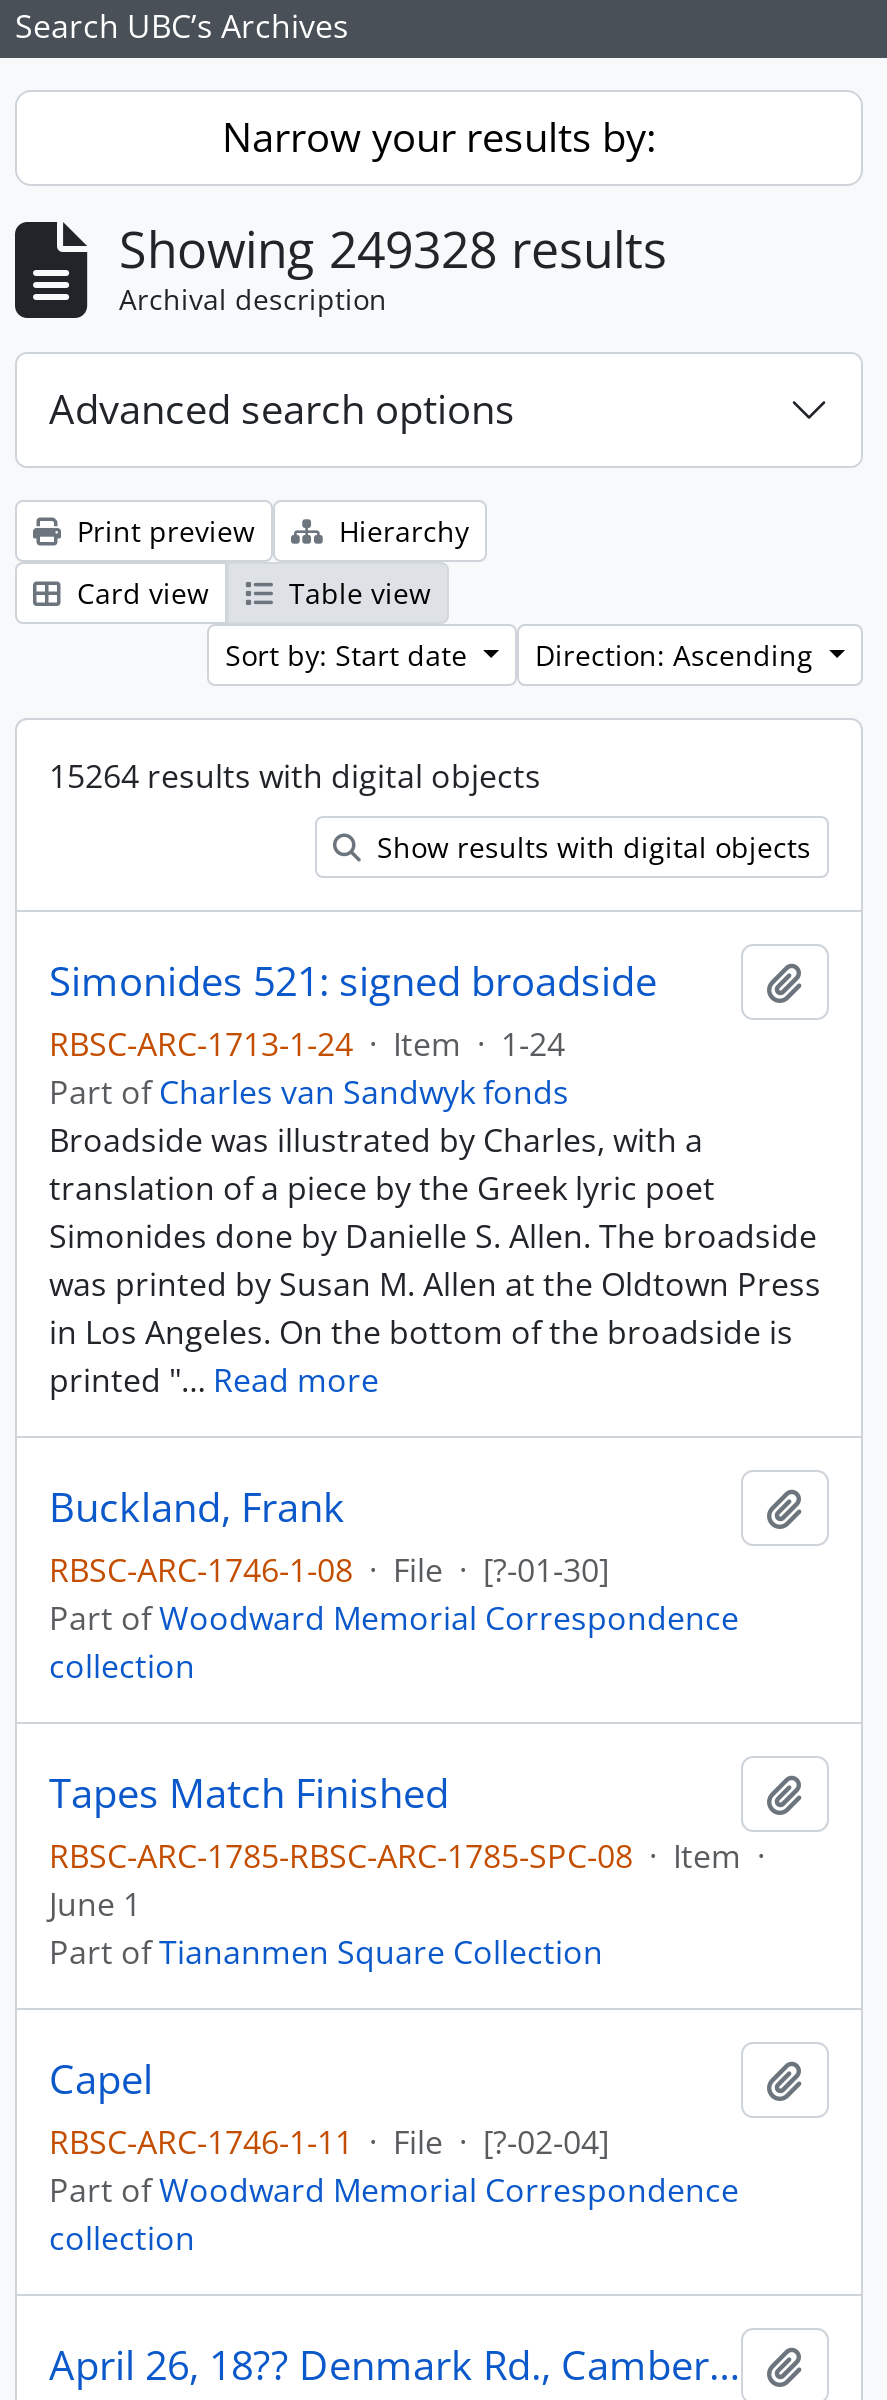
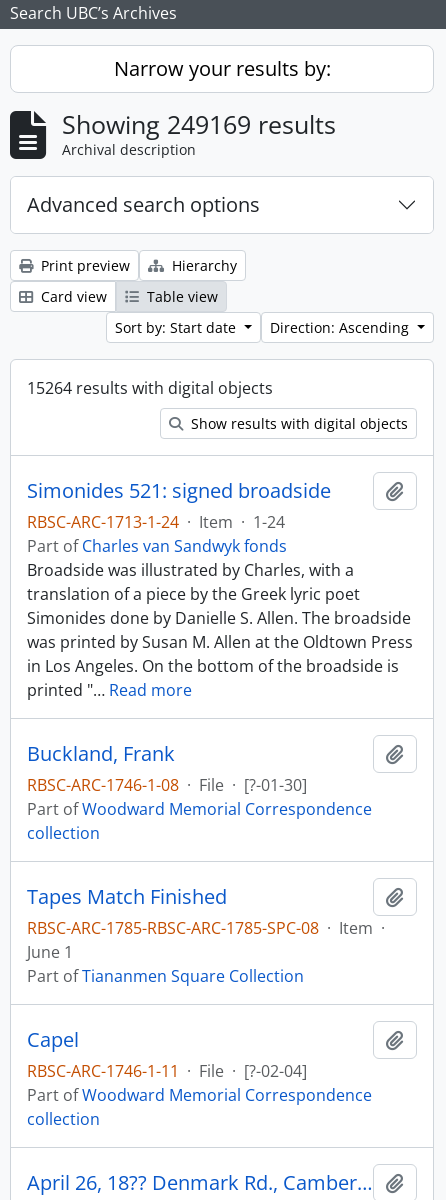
[119,214,667,282] Showing 249328 results -> [62,107,336,141] Showing 249169 results

